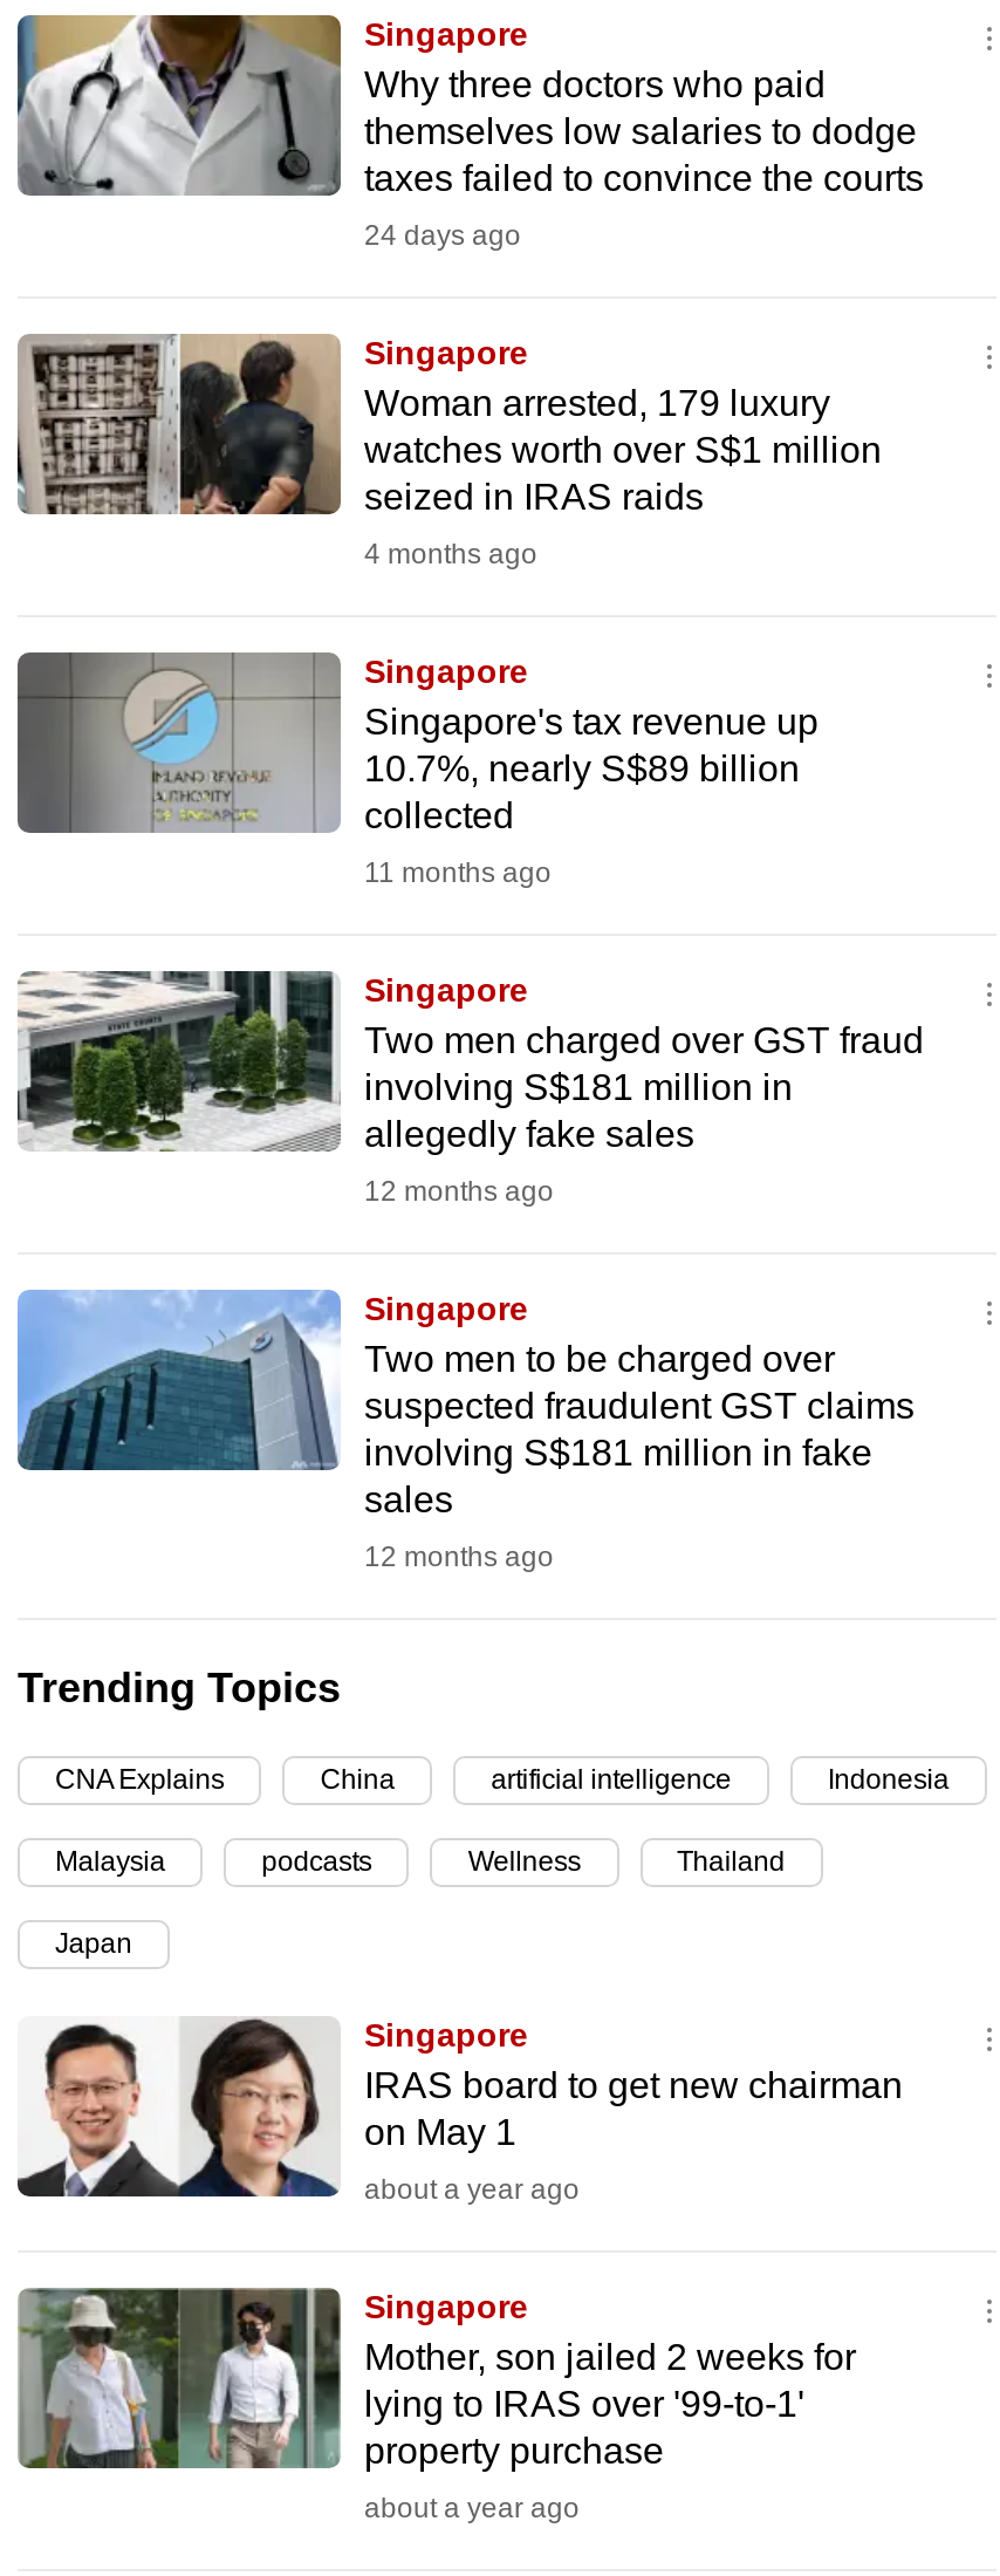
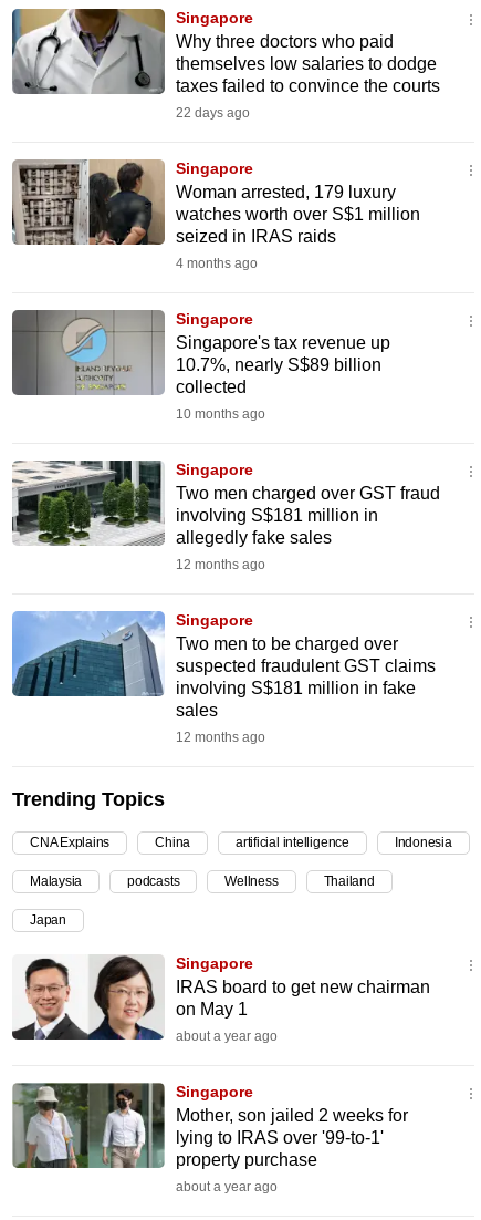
[364,219,521,252] 24 days ago -> [176,105,250,121] 22 days ago
[364,856,551,889] 11 months ago -> [176,406,265,422] 10 months ago

